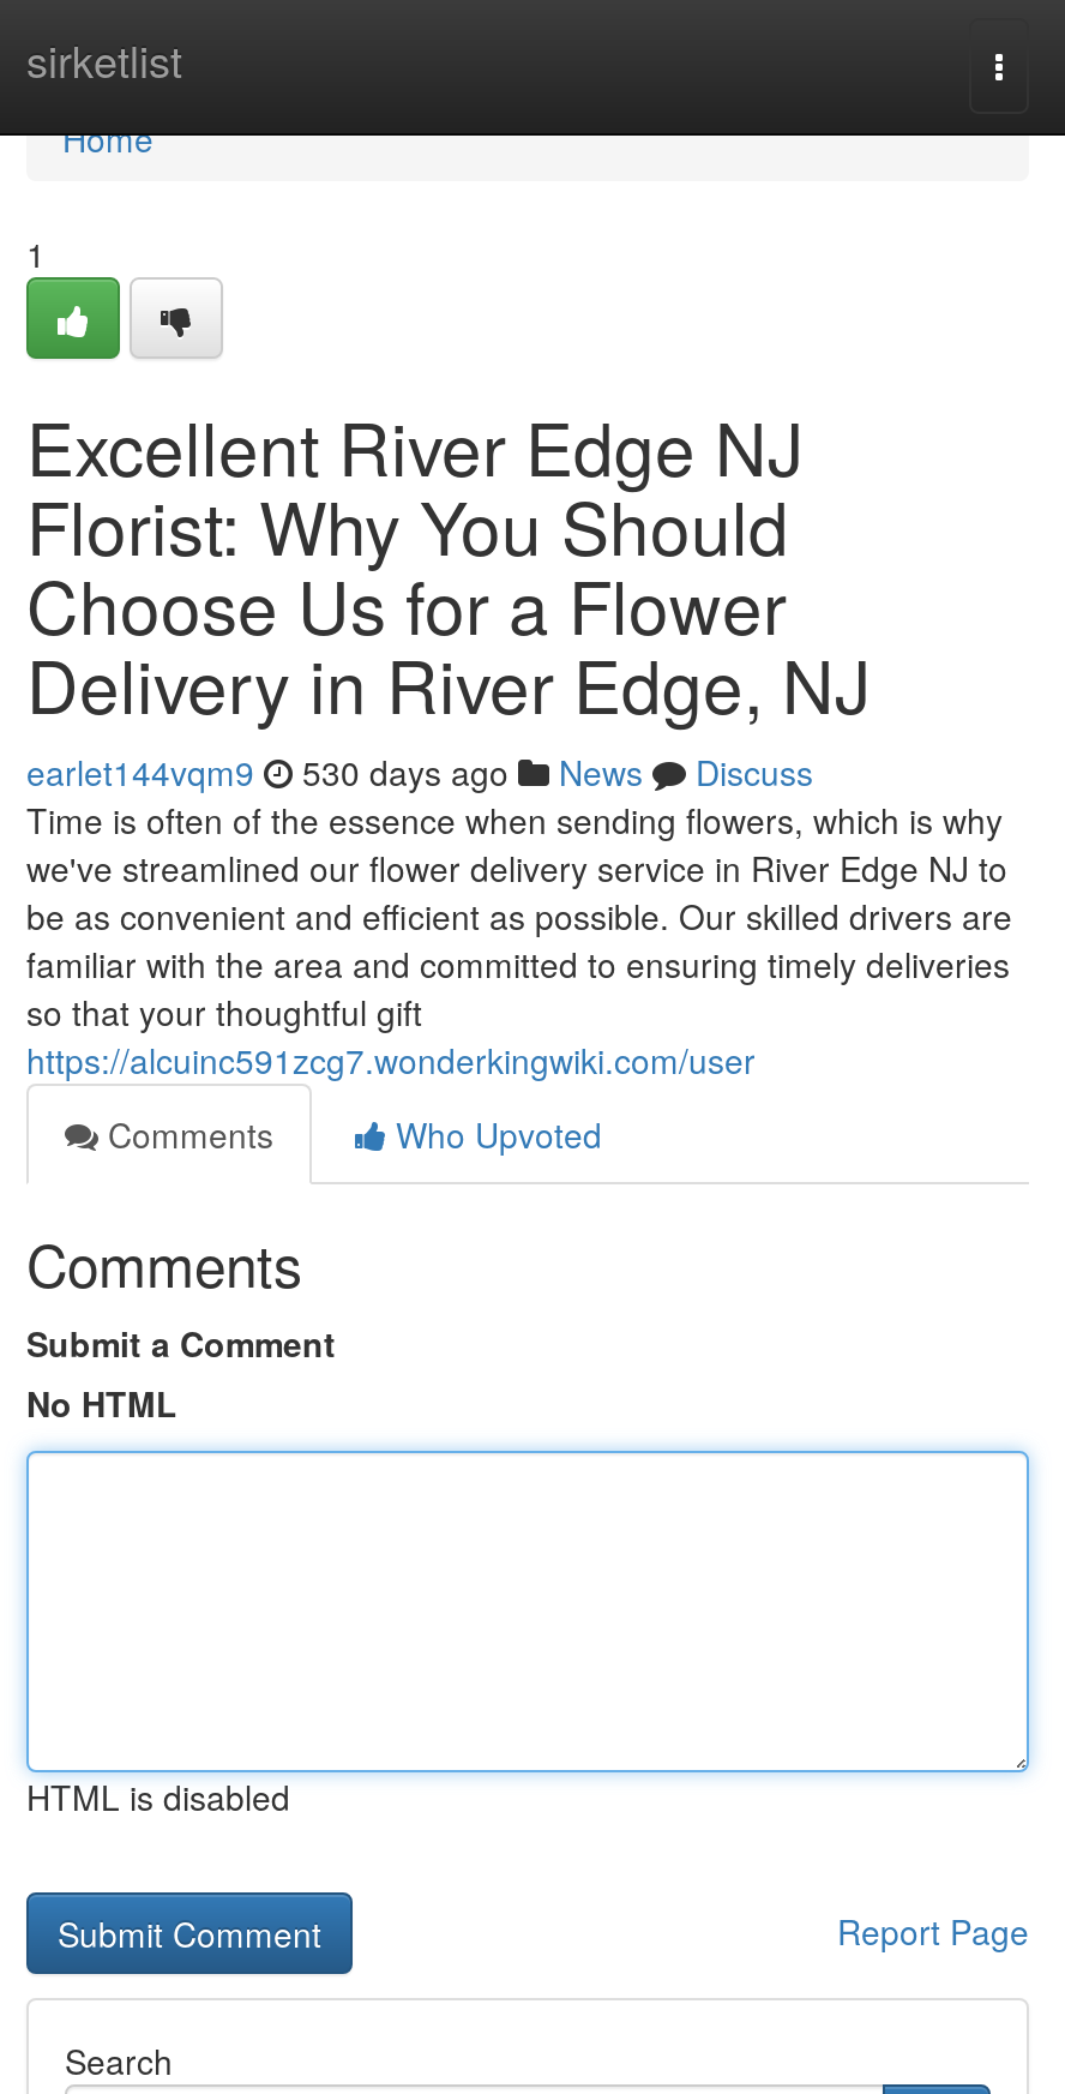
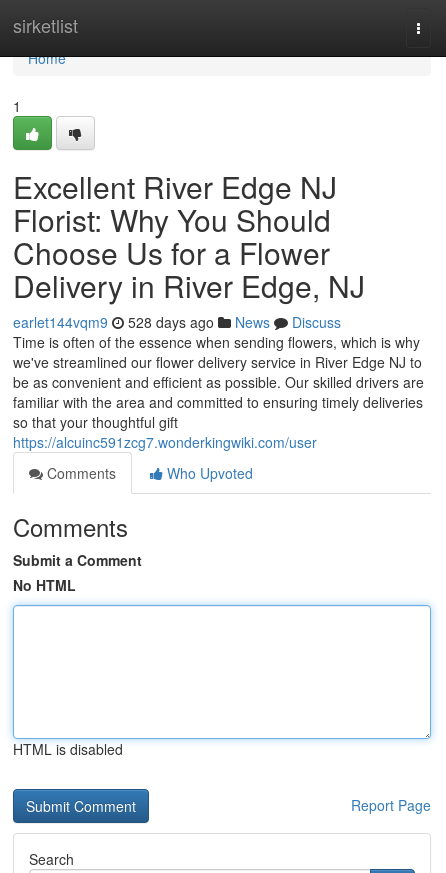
[26,748,813,796] earlet144vqm9 530 days ago News Discuss -> [13,312,341,332] earlet144vqm9 528 days ago News Discuss

